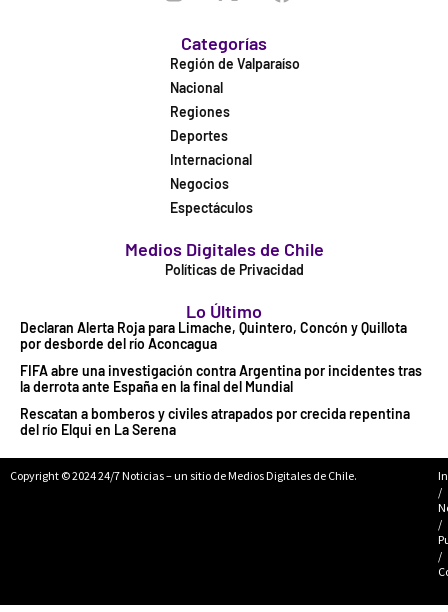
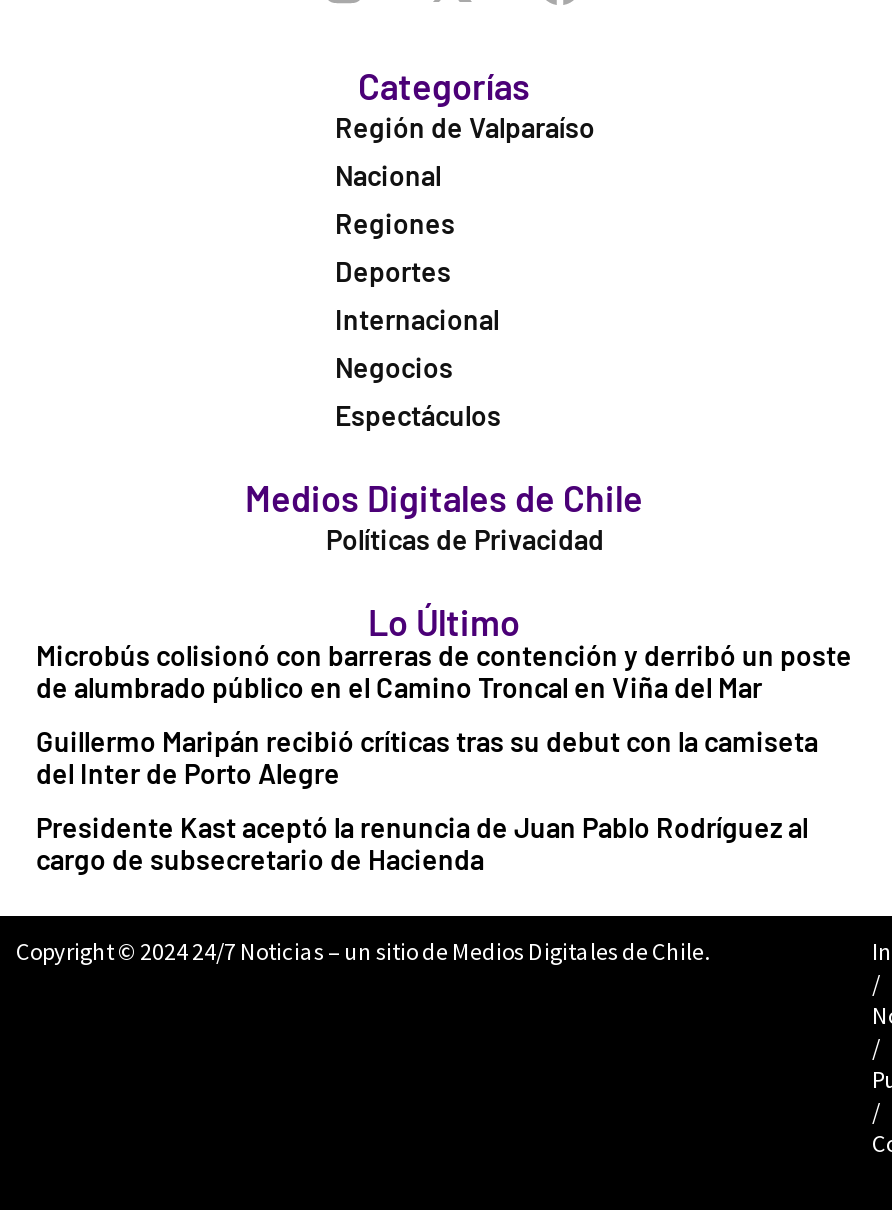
[20,319,407,352] Declaran Alerta Roja para Limache, Quintero, Concón y Quillota | por desborde del río Aconcagua -> [36,639,852,705] Microbús colisionó con barreras de contención y derribó un poste | de alumbrado público en el Camino Troncal en Viña del Mar
[20,362,422,395] FIFA abre una investigación contra Argentina por incidentes tras | la derrota ante España en la final del Mundial -> [36,725,818,791] Guillermo Maripán recibió críticas tras su debut con la camiseta | del Inter de Porto Alegre
[20,405,410,438] Rescatan a bomberos y civiles atrapados por crecida repentina | del río Elqui en La Serena -> [36,811,808,877] Presidente Kast aceptó la renuncia de Juan Pablo Rodríguez al | cargo de subsecretario de Hacienda

